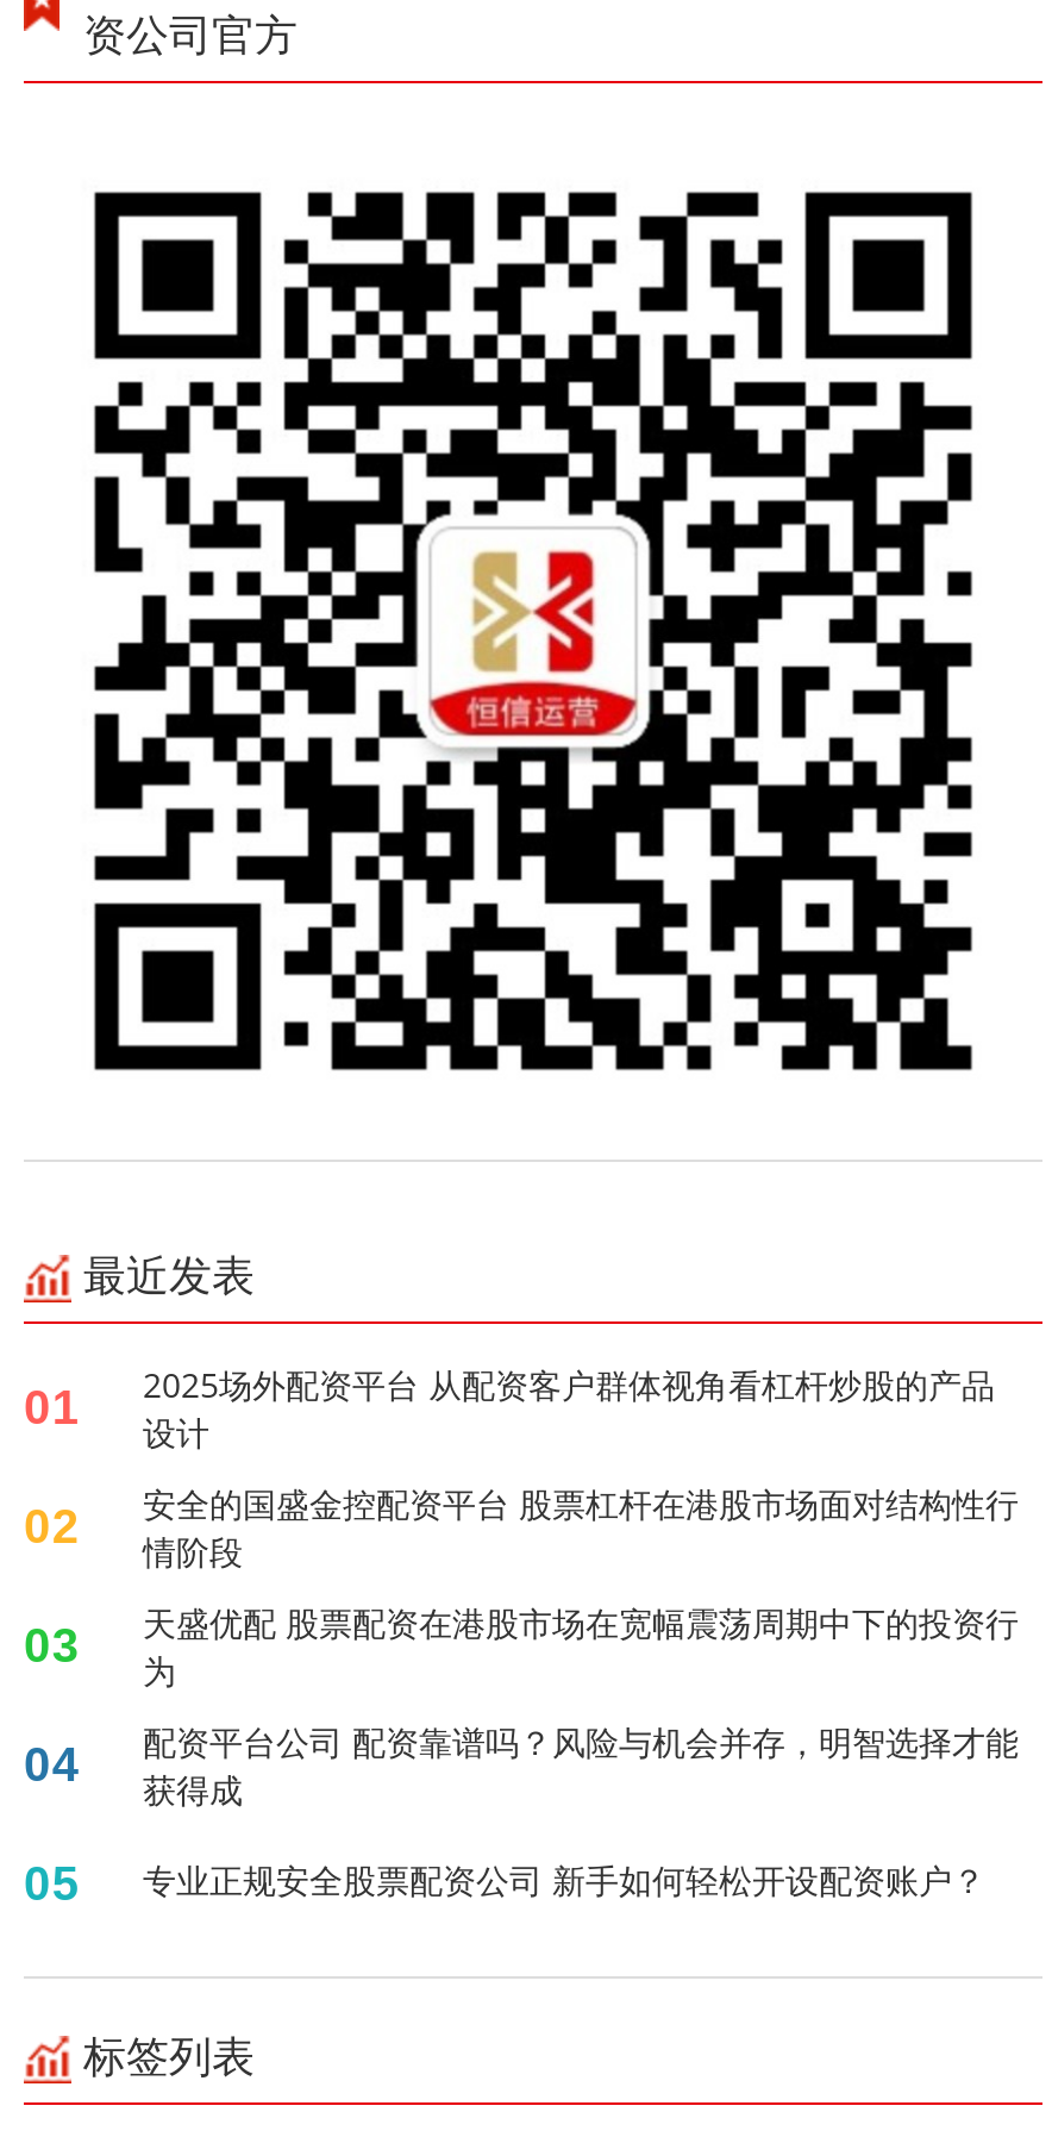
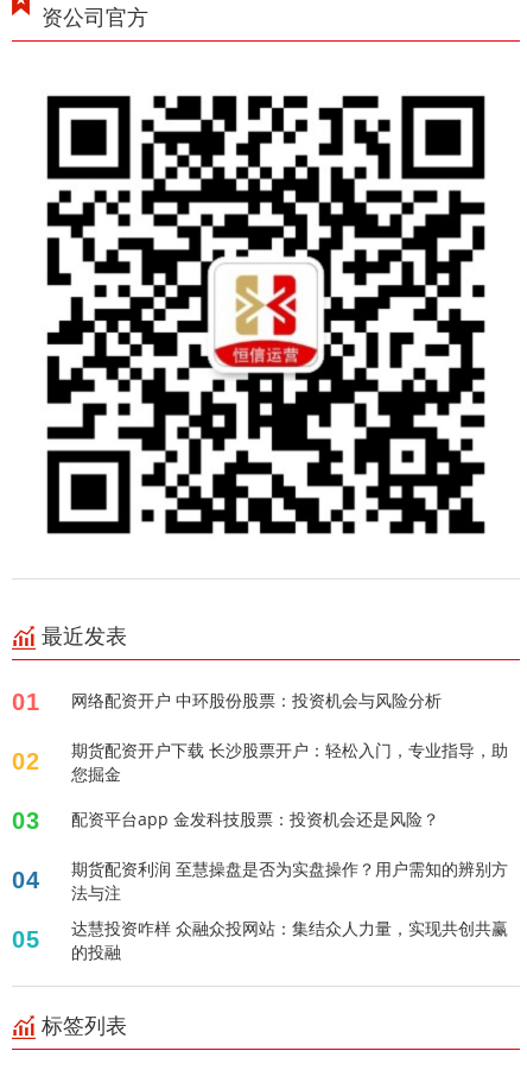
[143,1361,995,1454] 2025场外配资平台 从配资客户群体视角看杠杆炒股的产品 | 设计 -> [71,688,442,711] 网络配资开户 中环股份股票：投资机会与风险分析
[143,1480,1019,1573] 安全的国盛金控配资平台 股票杠杆在港股市场面对结构性行 | 情阶段 -> [71,738,508,784] 期货配资开户下载 长沙股票开户：轻松入门，专业指导，助 | 您掘金
[143,1599,1019,1692] 天盛优配 股票配资在港股市场在宽幅震荡周期中下的投资行 | 为 -> [71,807,439,830] 配资平台app 金发科技股票：投资机会还是风险？
[143,1718,1019,1811] 配资平台公司 配资靠谱吗？风险与机会并存，明智选择才能 | 获得成 -> [71,857,508,903] 期货配资利润 至慧操盘是否为实盘操作？用户需知的辨别方 | 法与注
[143,1856,985,1901] 专业正规安全股票配资公司 新手如何轻松开设配资账户？ -> [71,916,508,963] 达慧投资咋样 众融众投网站：集结众人力量，实现共创共赢 | 的投融

